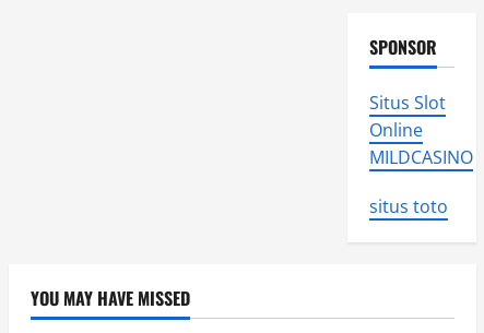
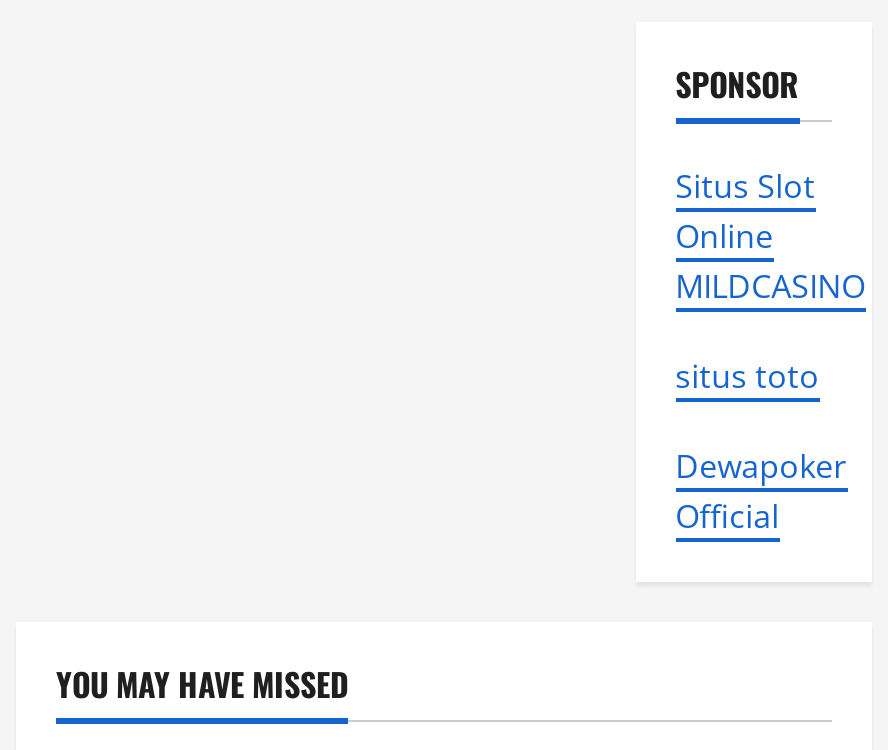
none -> [675,444,847,538] Dewapoker | Official

